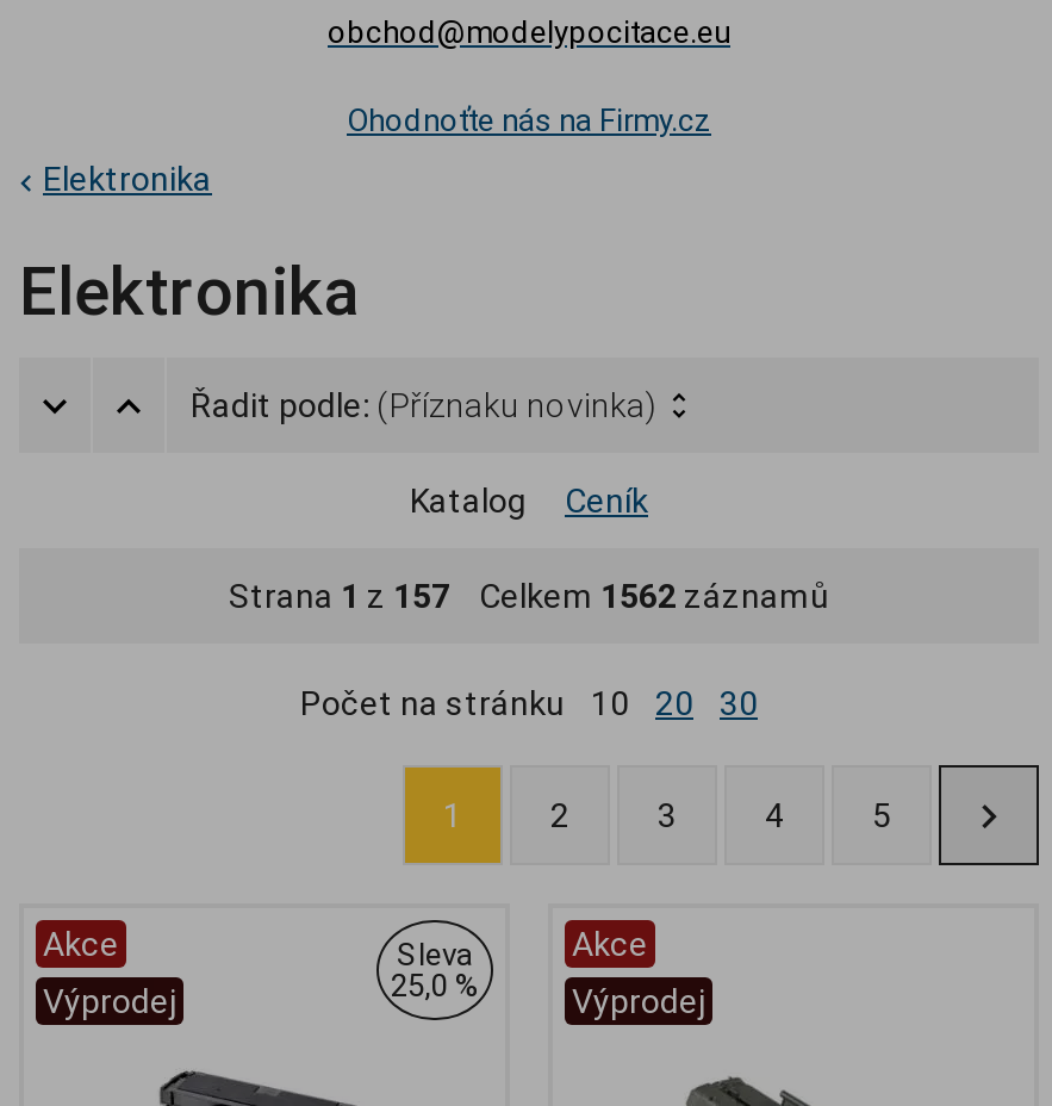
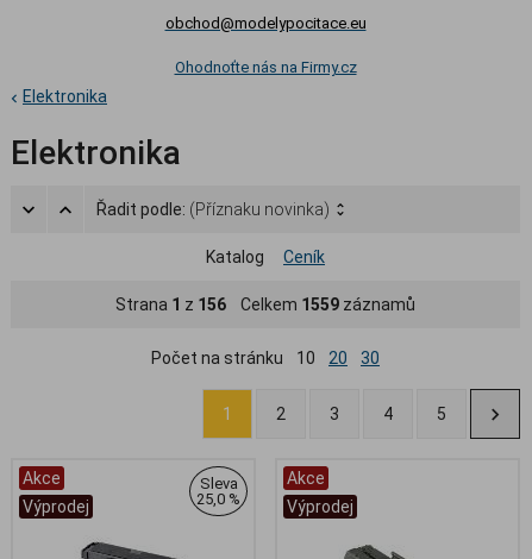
[229,576,829,614] Strana 1 z 157 Celkem 1562 záznamů -> [115,294,415,314] Strana 1 z 156 Celkem 1559 záznamů

